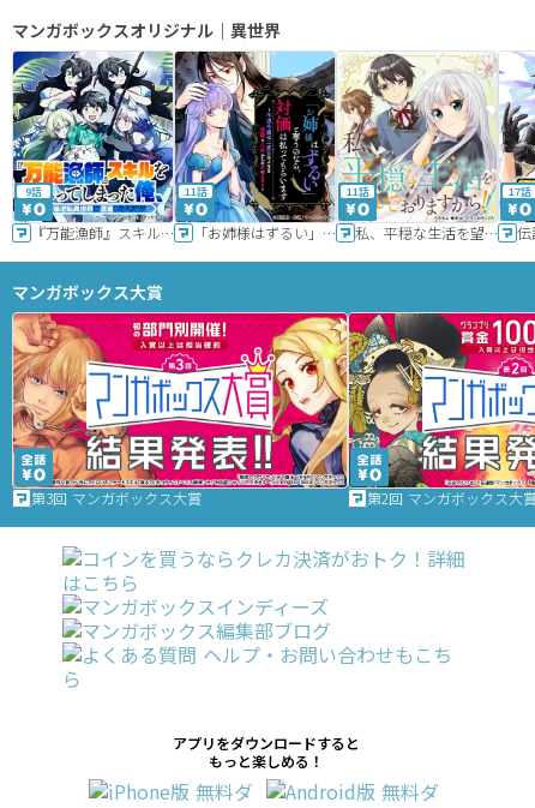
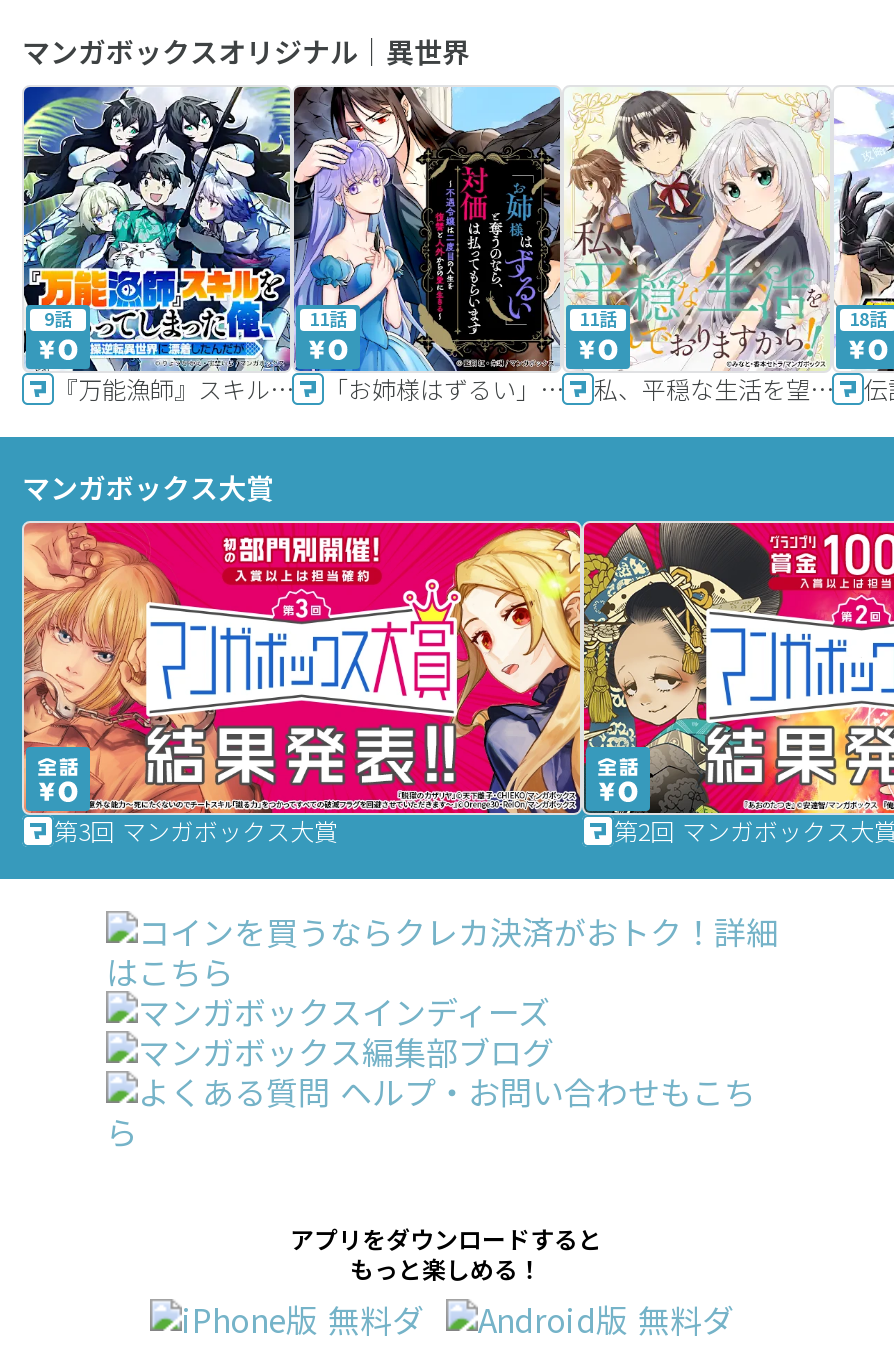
[508,183,531,199] 17話 -> [849,306,887,332] 18話

